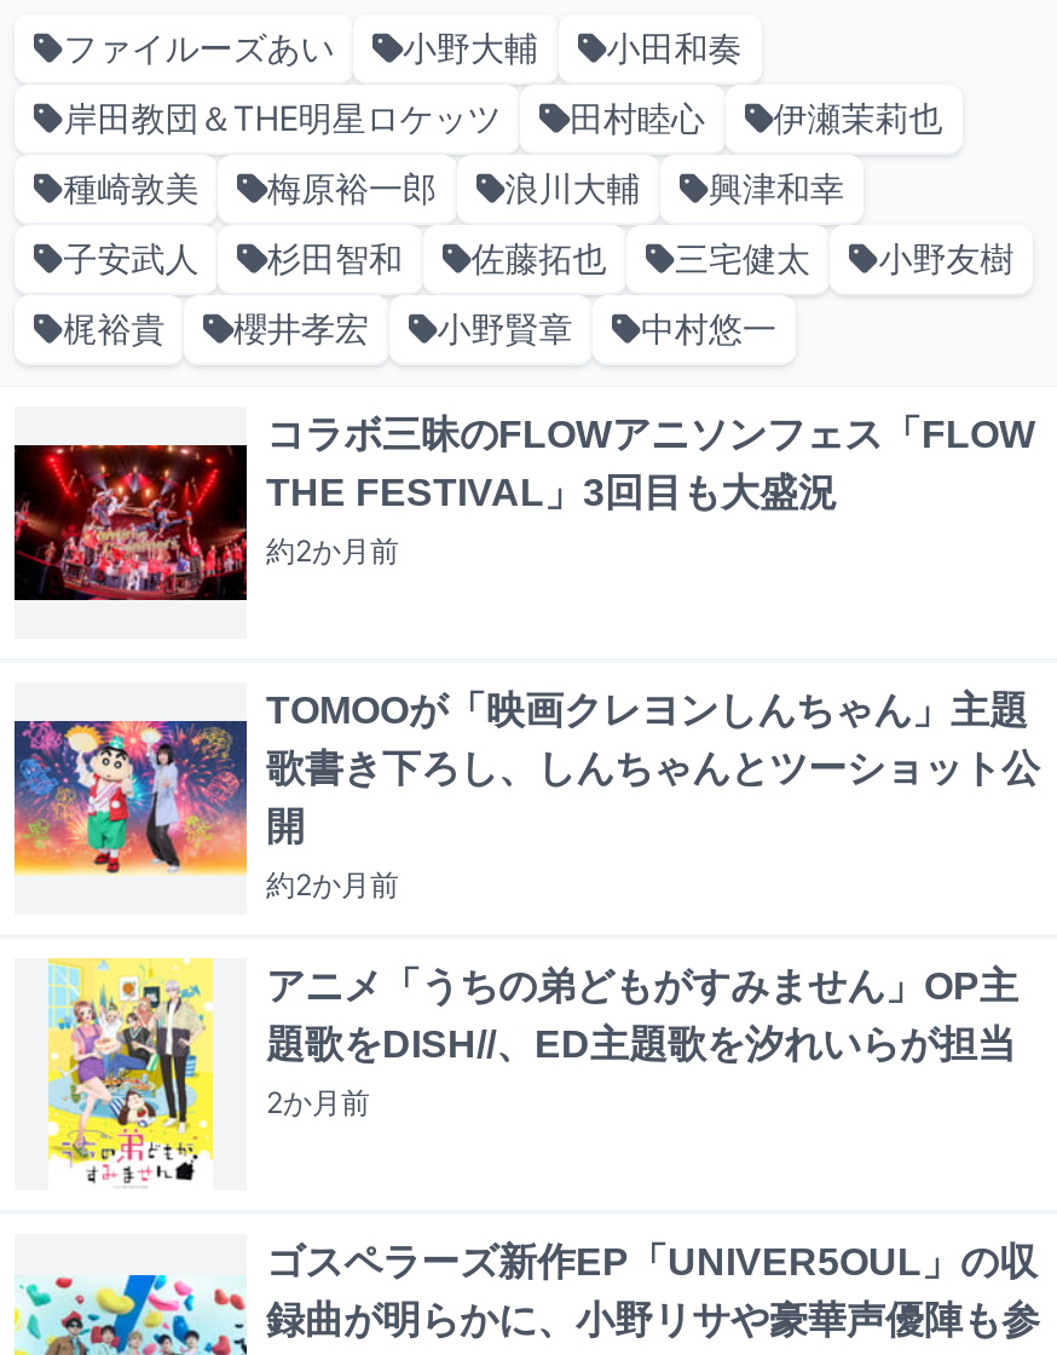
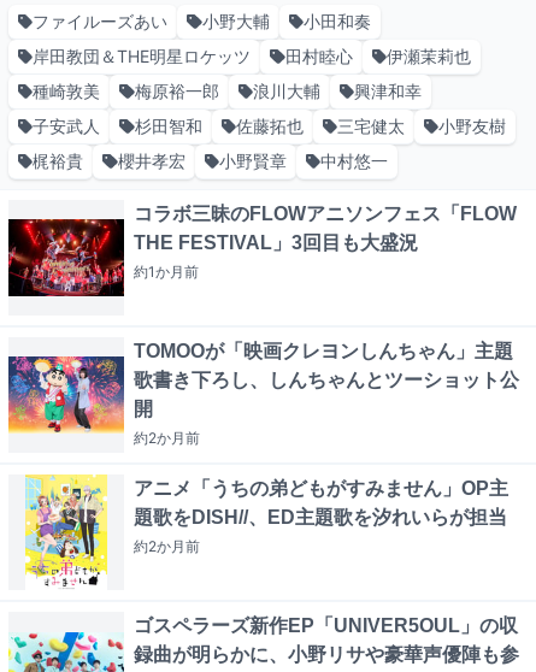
[266,534,399,570] 約2か月前 -> [134,263,199,281] 約1か月前
[266,1085,370,1122] 2か月前 -> [134,538,200,556] 約2か月前

